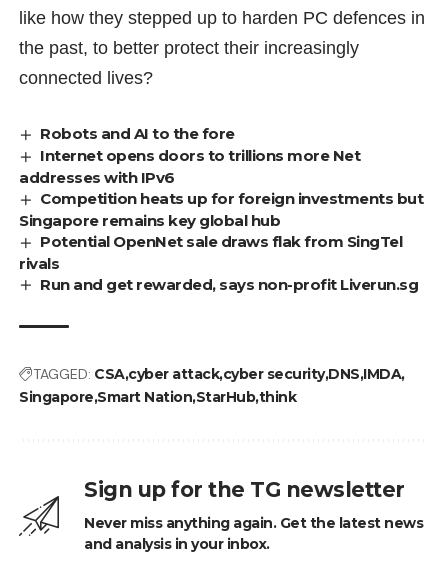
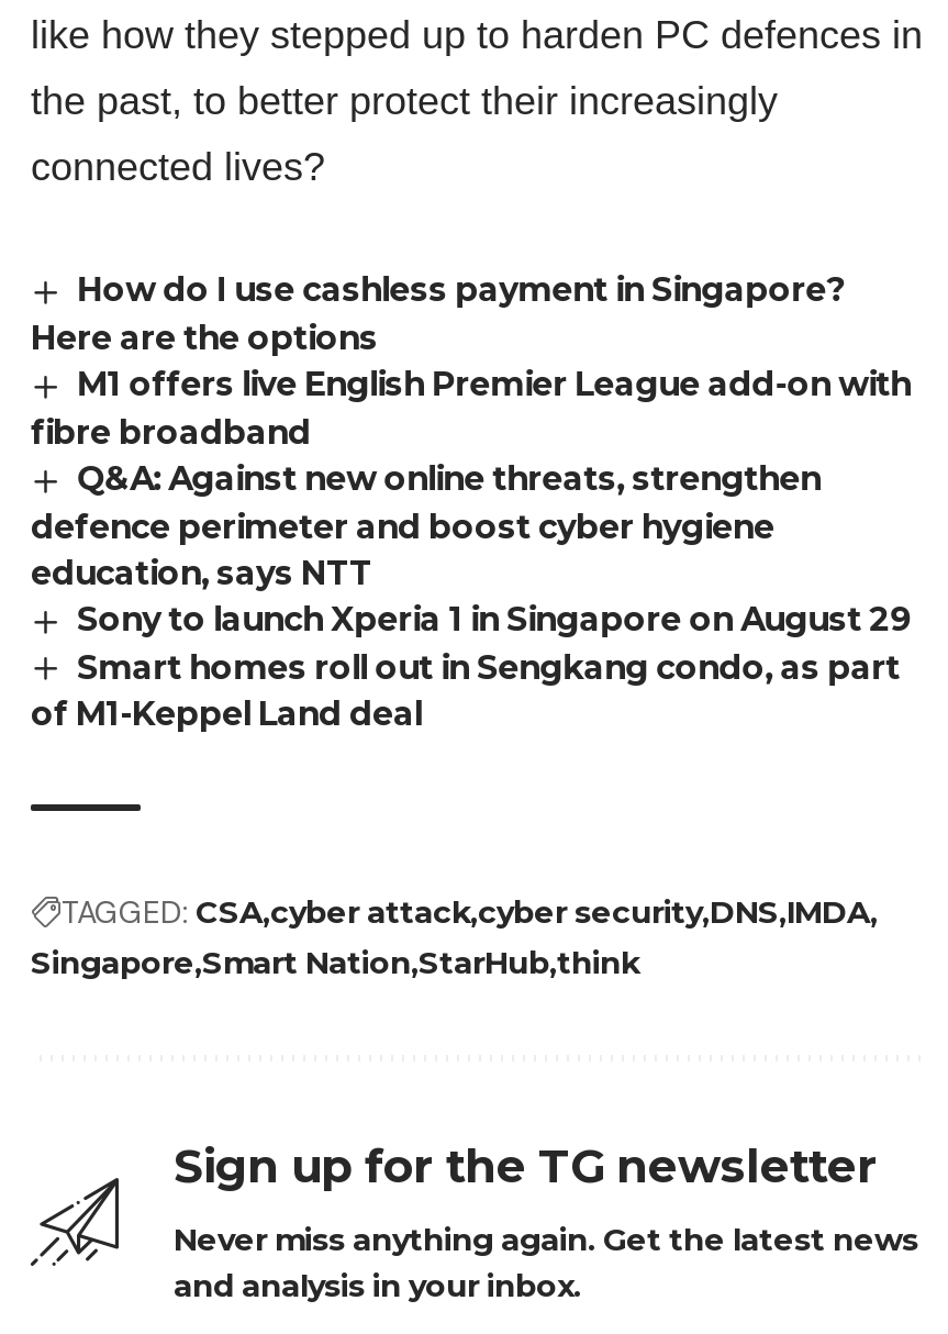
[19,124,423,293] Robots and AI to the fore | Internet opens doors to trillions more Net | addresses with IPv6 | Competition heats up for foreign investments but | Singapore remains key global hub | Potential OpenNet sale draws flak from SingTel | rivals | Run and get rewarded, says non-profit Liverun.sg -> [31,267,911,735] How do I use cashless payment in Singapore? | Here are the options | M1 offers live English Premier League add-on with | fibre broadband | Q&A: Against new online threats, strengthen | defence perimeter and boost cyber hygiene | education, says NTT | Sony to launch Xperia 1 in Singapore on August 29 | Smart homes roll out in Sengkang condo, as part | of M1-Keppel Land deal

